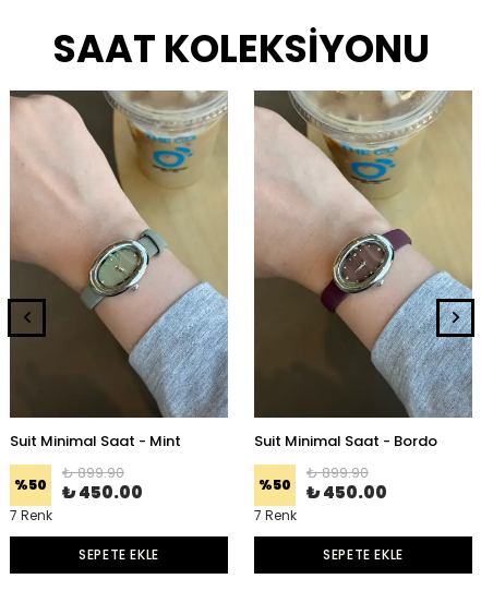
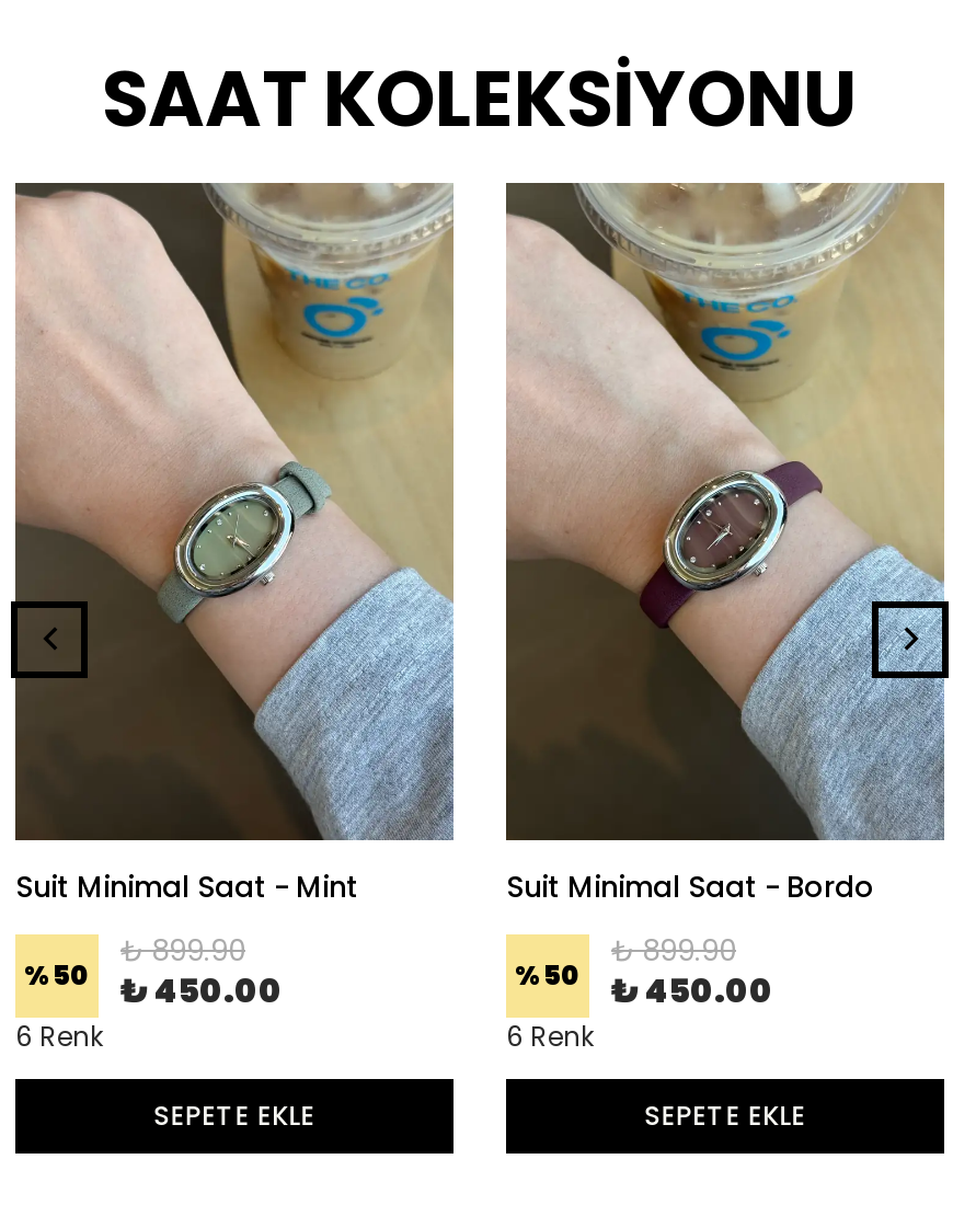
[10,506,52,525] 7 Renk -> [15,1018,103,1055] 6 Renk
[254,506,297,525] 7 Renk -> [506,1018,594,1055] 6 Renk

